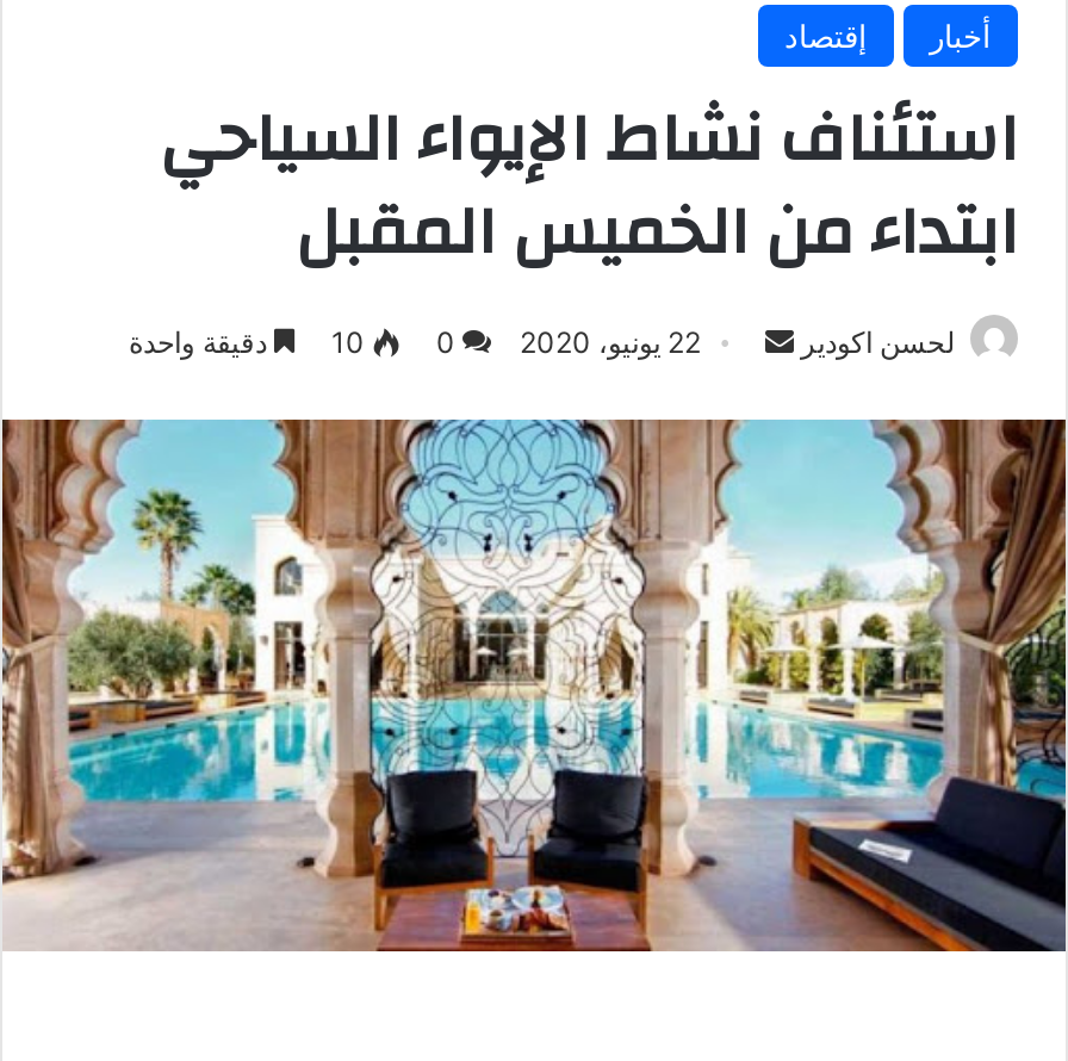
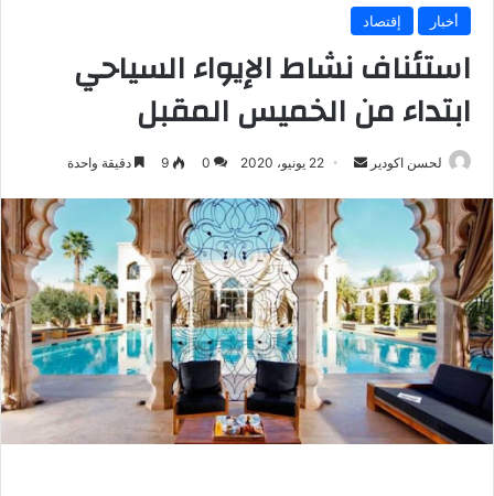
[129,324,455,360] 0 10 دقيقة واحدة -> [67,154,211,171] 0 9 دقيقة واحدة

